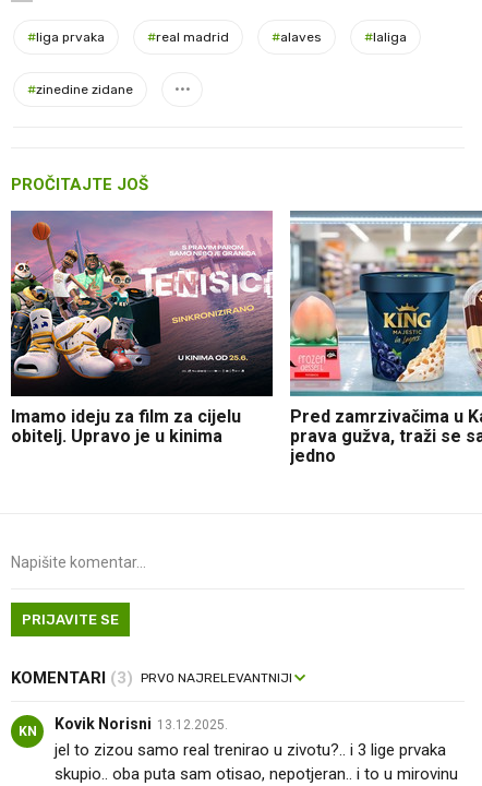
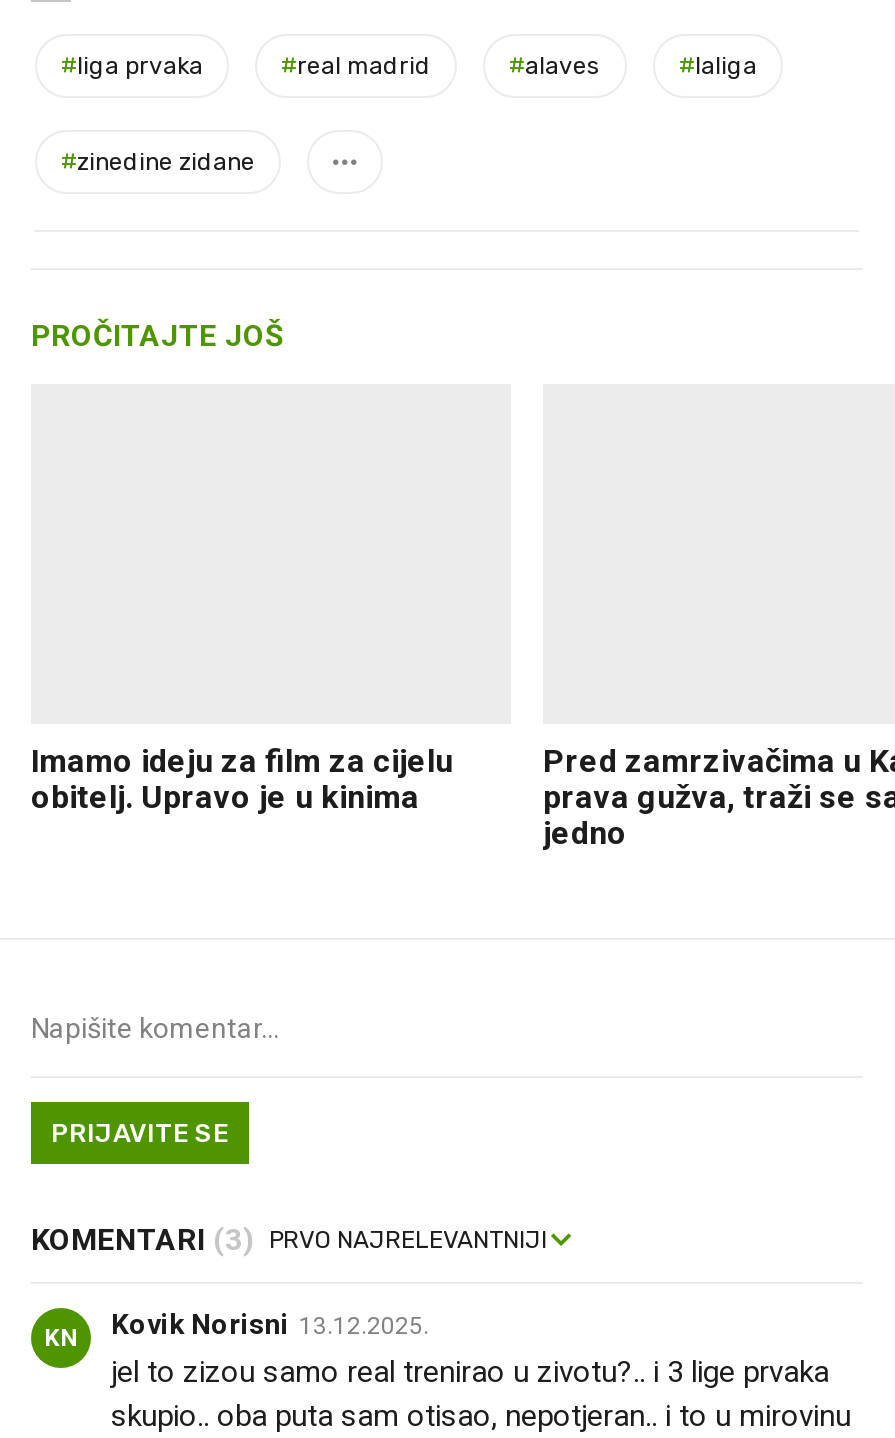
[10,211,274,397] [image] -> none
[289,210,479,397] [image] -> none

